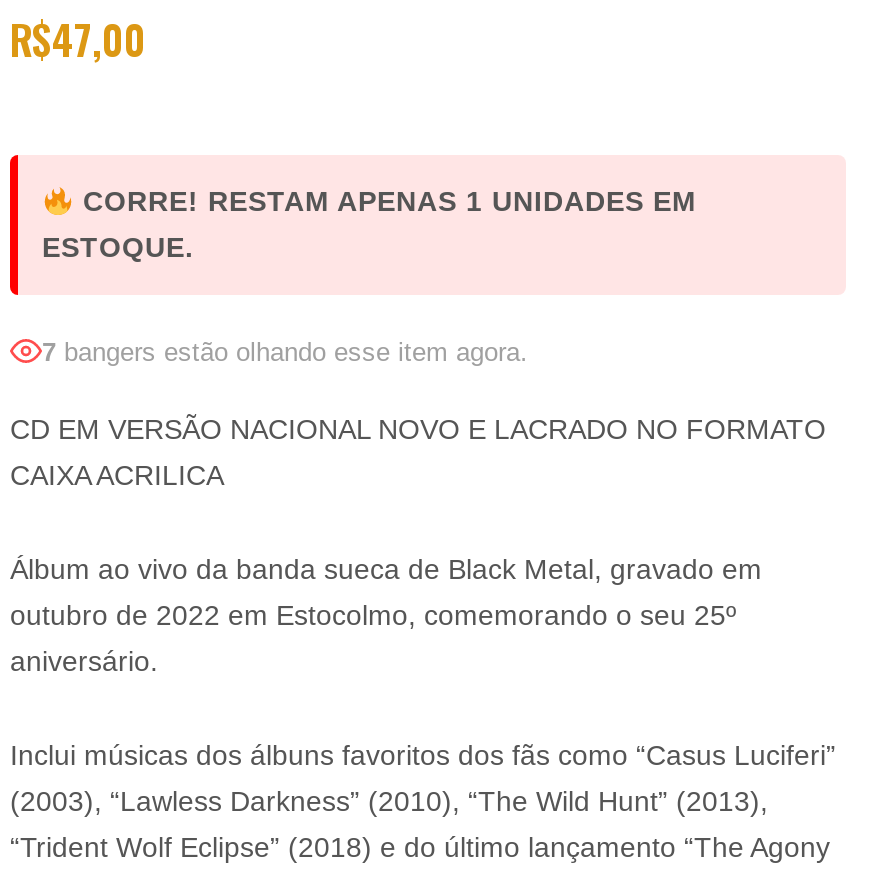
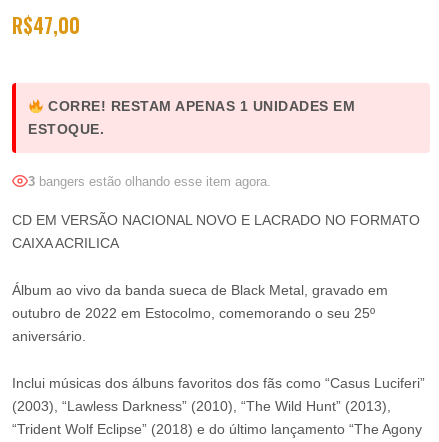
[42,337,528,367] 7 bangers estão olhando esse item agora. -> [28,174,271,189] 3 bangers estão olhando esse item agora.

